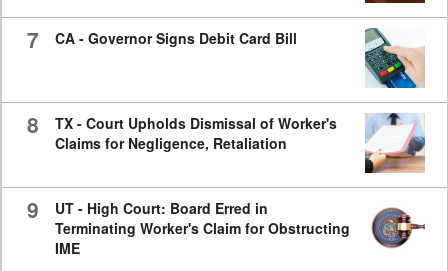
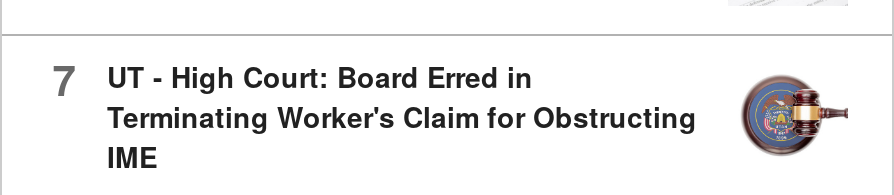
[27,27,425,224] [image] | CA - Governor Signs Debit Card Bill | 8 | TX - Court Upholds Dismissal of Worker's | Claims for Negligence, Retaliation | 9 -> none
[364,112,426,174] [image] -> none

